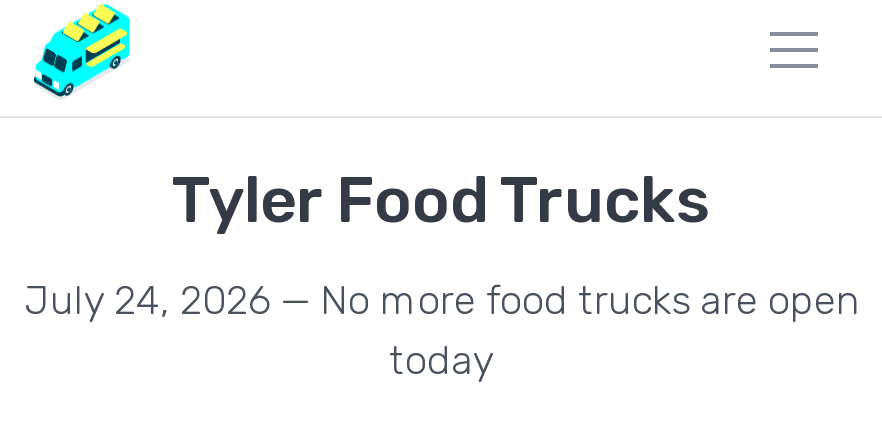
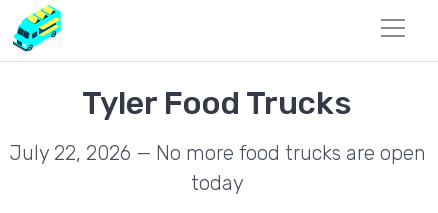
[24,276,860,324] July 24, 2026 — No more food trucks are open -> [8,141,425,165] July 22, 2026 — No more food trucks are open

